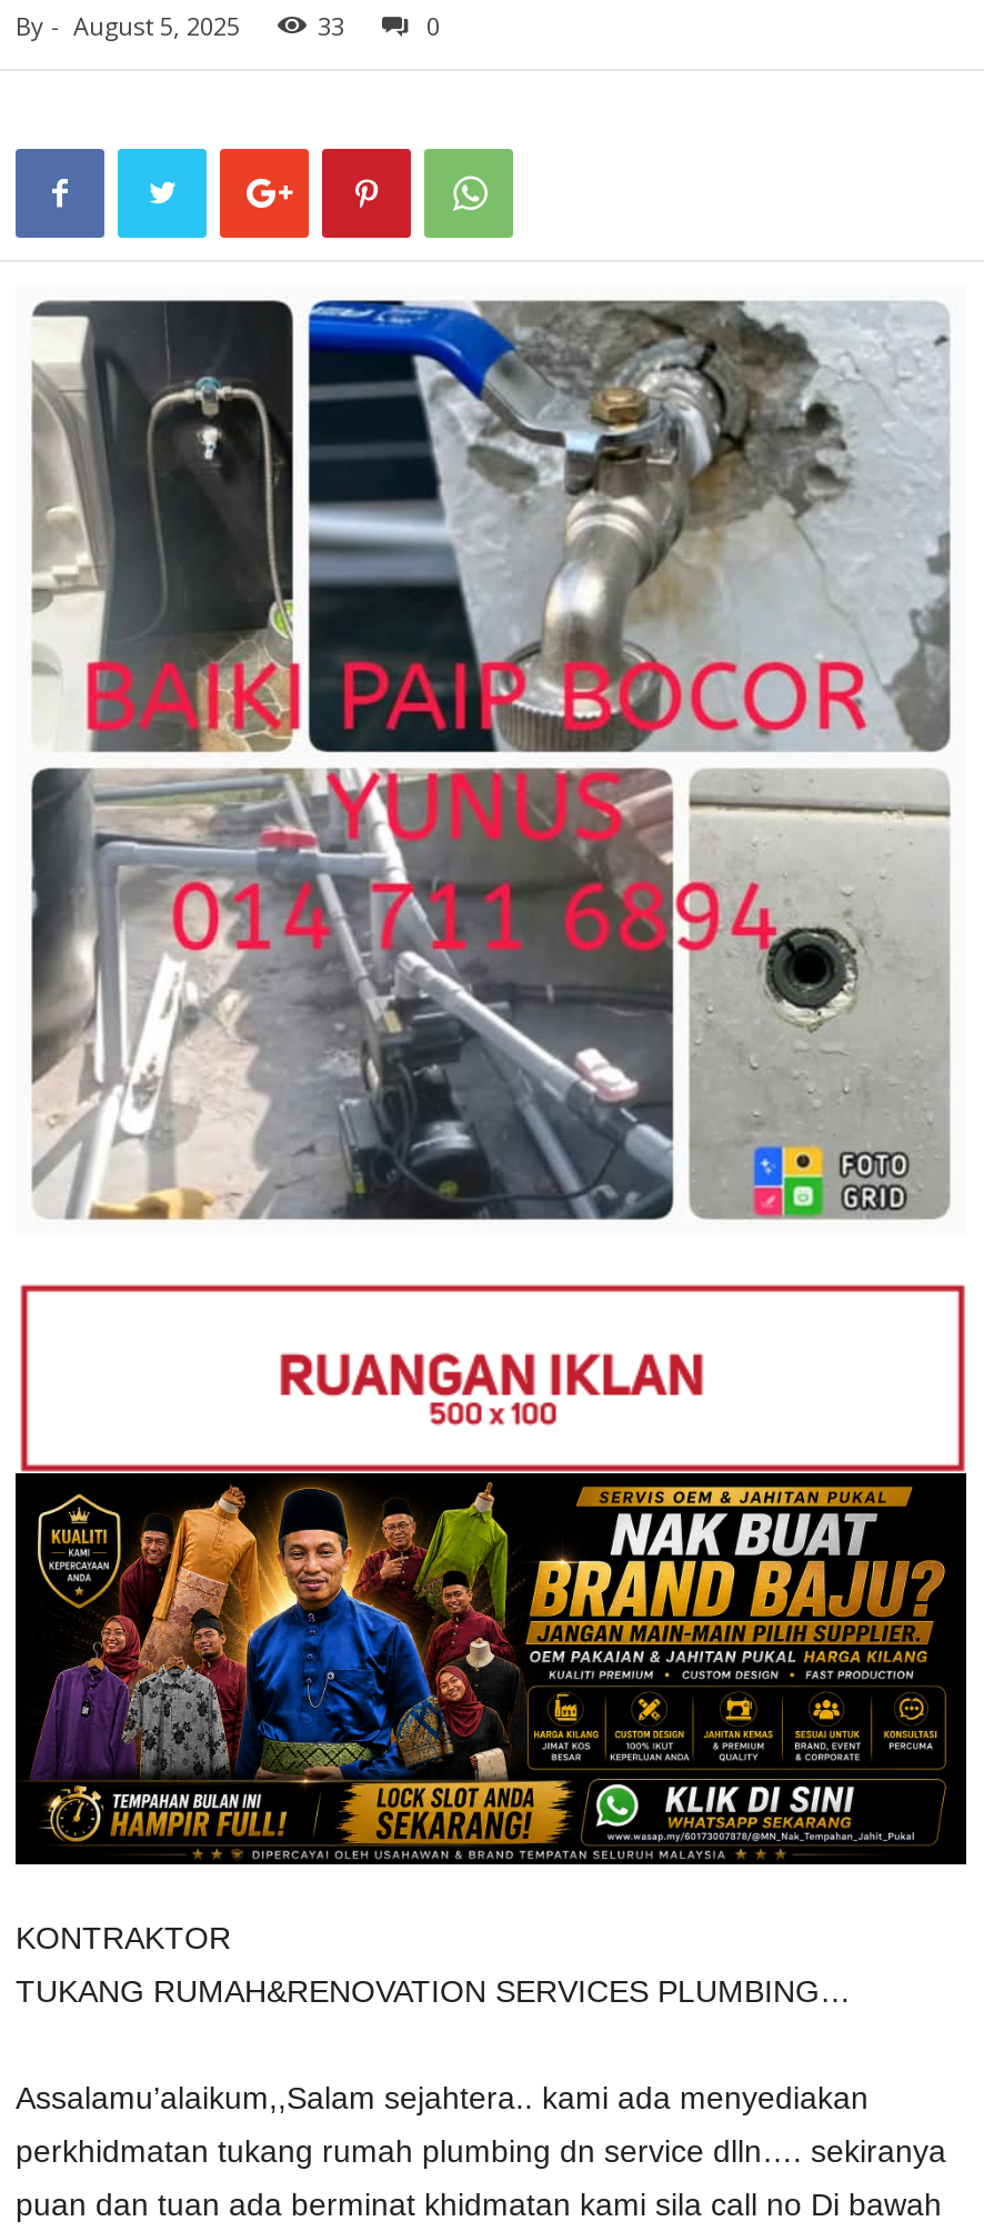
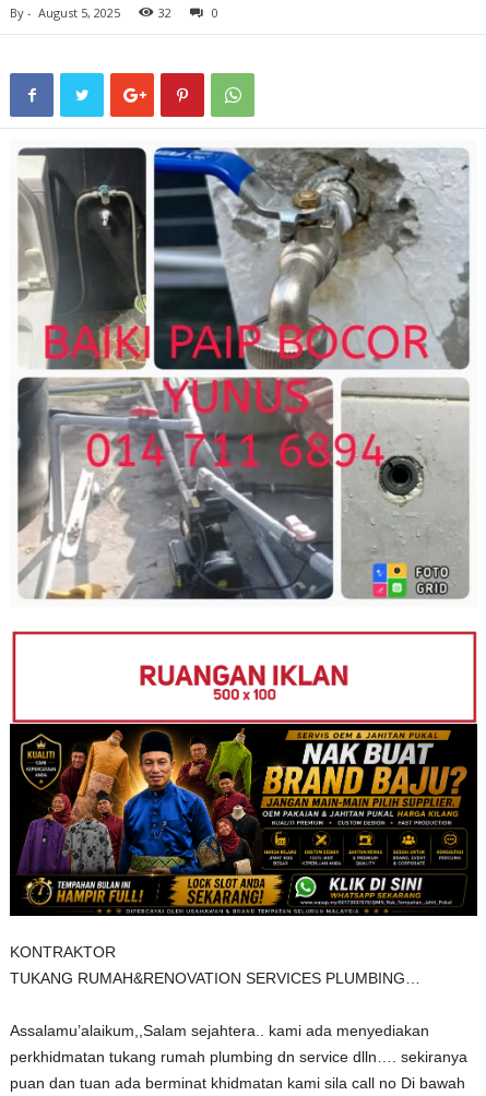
[318,9,344,42] 33 -> [158,4,171,21] 32

